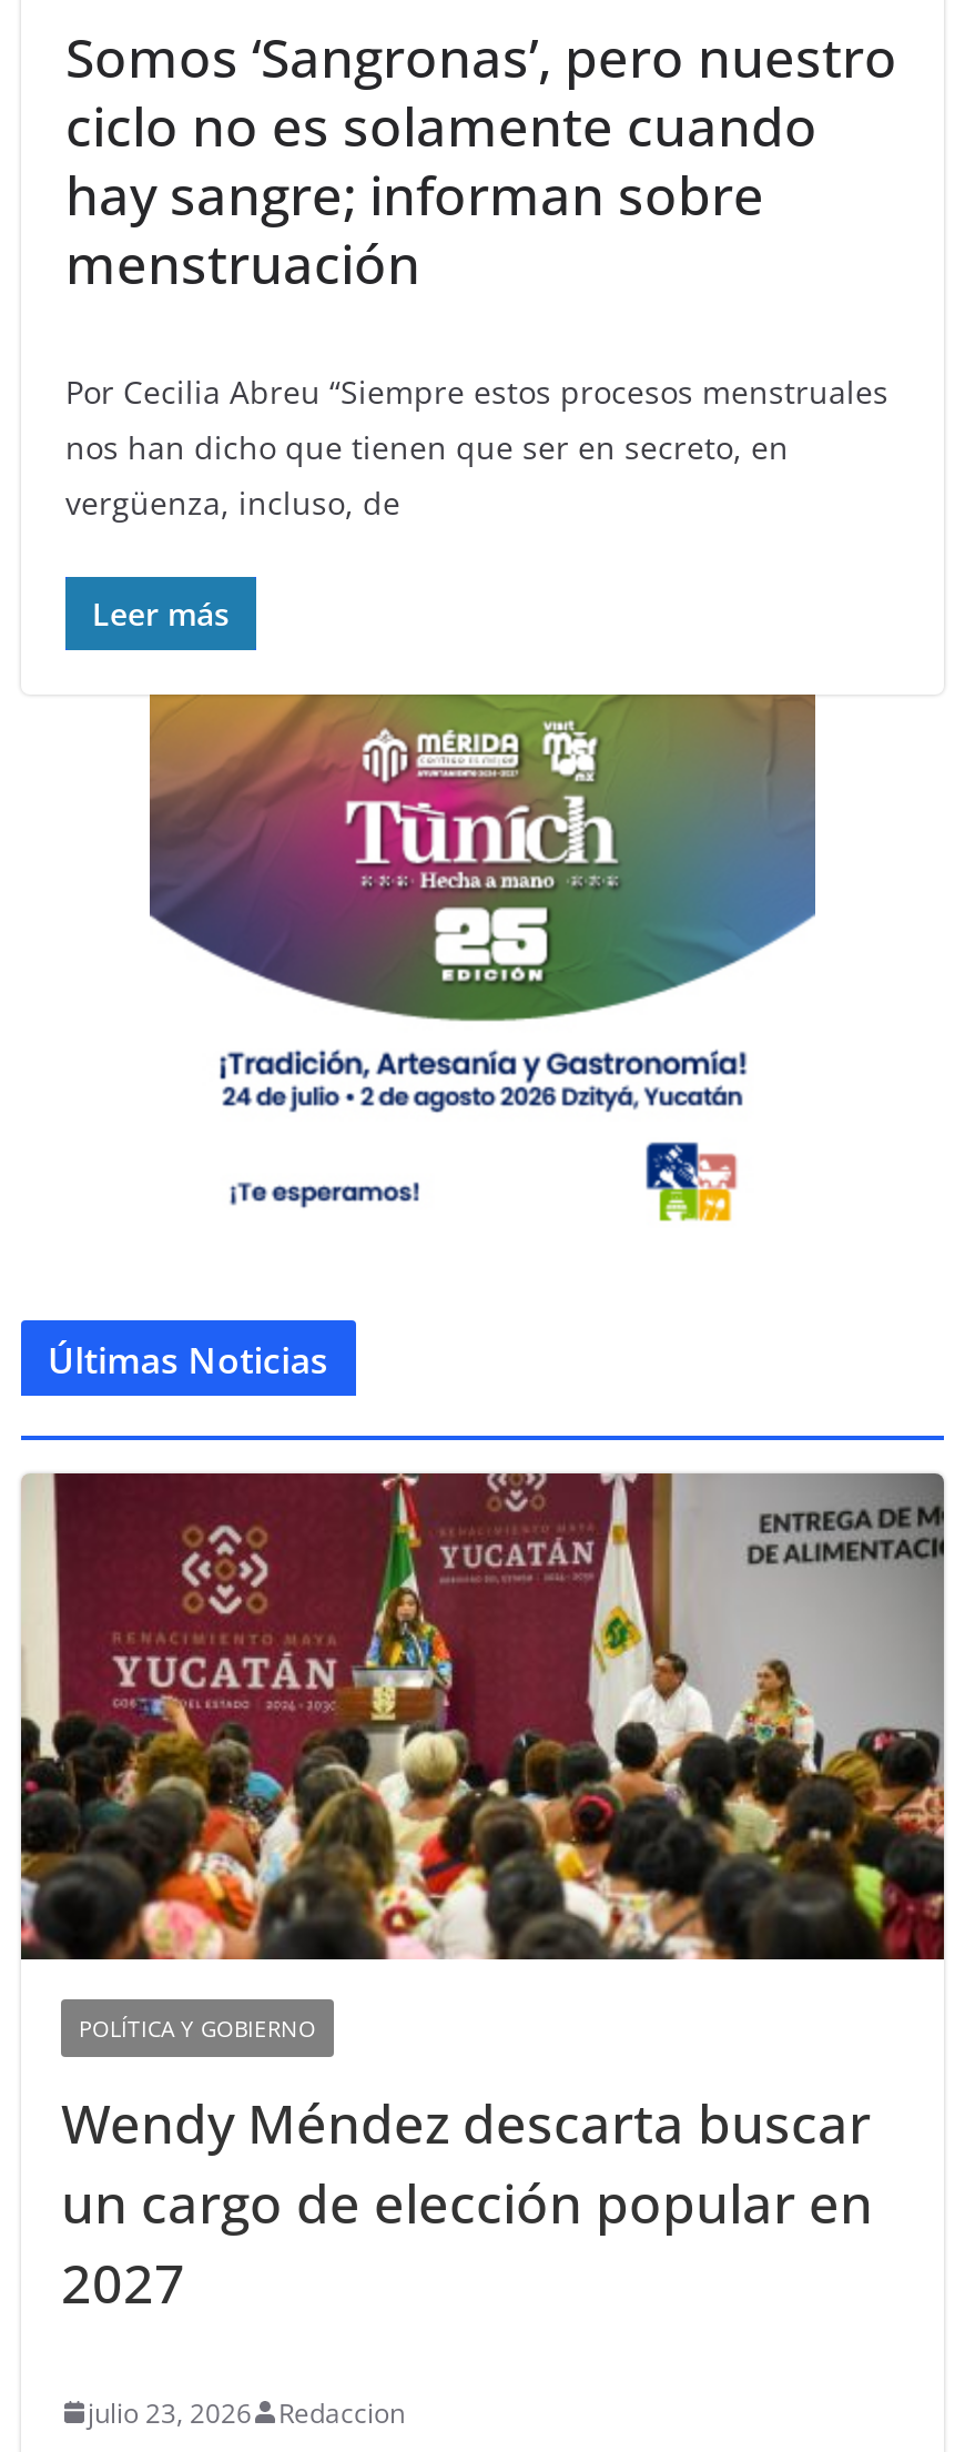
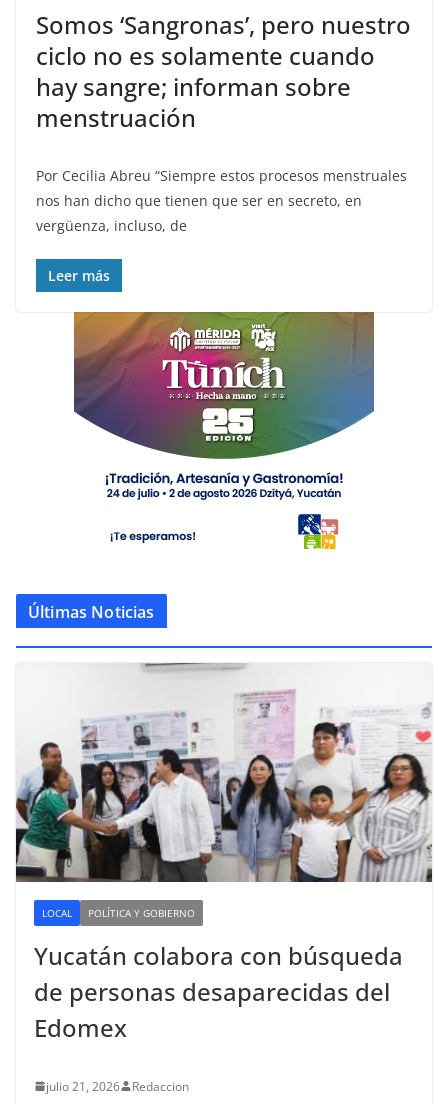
[19,1471,946,1962] [image] -> [15,662,433,883] [image]
none -> [42,906,72,920] LOCAL
[61,2085,873,2318] Wendy Méndez descarta buscar | un cargo de elección popular en | 2027 -> [34,939,403,1044] Yucatán colabora con búsqueda | de personas desaparecidas del | Edomex
[88,2394,405,2432] julio 23, 2026 Redaccion -> [46,1078,189,1095] julio 21, 2026 Redaccion

